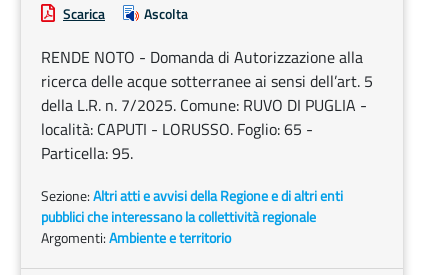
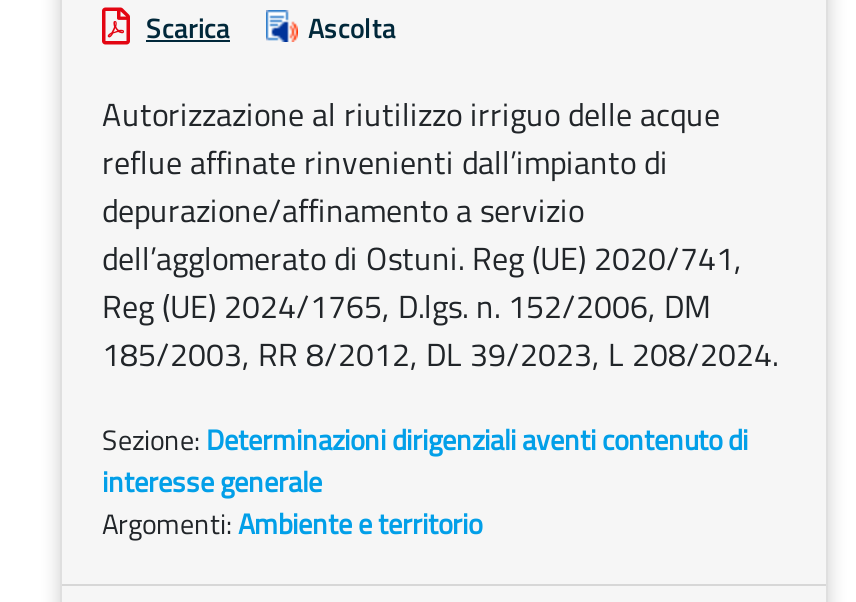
[41,45,373,165] RENDE NOTO - Domanda di Autorizzazione alla | ricerca delle acque sotterranee ai sensi dell’art. 5 | della L.R. n. 7/2025. Comune: RUVO DI PUGLIA - | località: CAPUTI - LORUSSO. Foglio: 65 - | Particella: 95. -> [102,90,778,378] Autorizzazione al riutilizzo irriguo delle acque | reflue affinate rinvenienti dall’impianto di | depurazione/affinamento a servizio | dell’agglomerato di Ostuni. Reg (UE) 2020/741, | Reg (UE) 2024/1765, D.lgs. n. 152/2006, DM | 185/2003, RR 8/2012, DL 39/2023, L 208/2024.
[41,185,343,227] Sezione: Altri atti e avvisi della Regione e di altri enti | pubblici che interessano la collettività regionale -> [102,418,748,502] Sezione: Determinazioni dirigenziali aventi contenuto di | interesse generale

